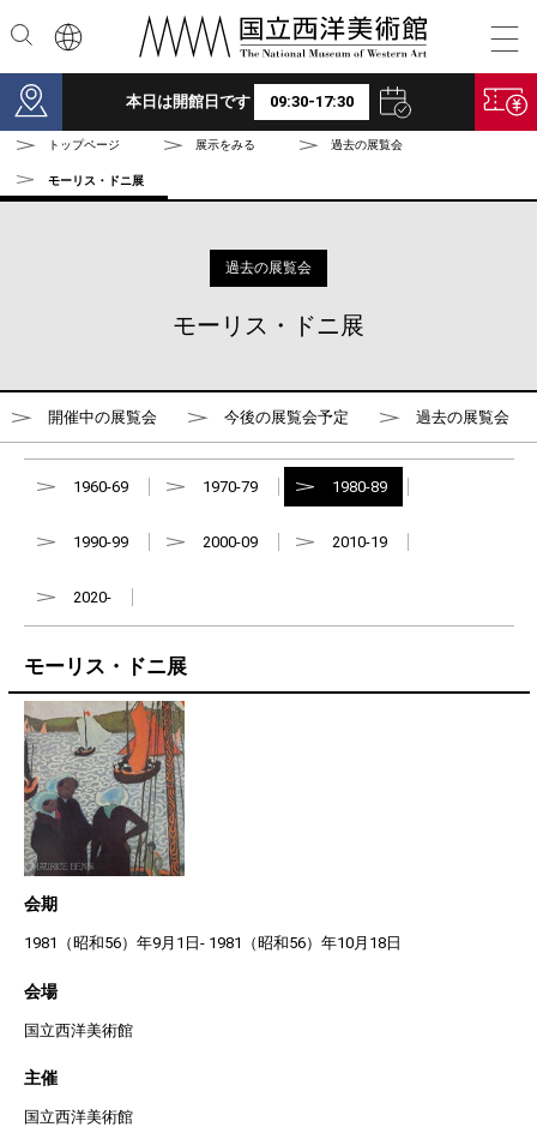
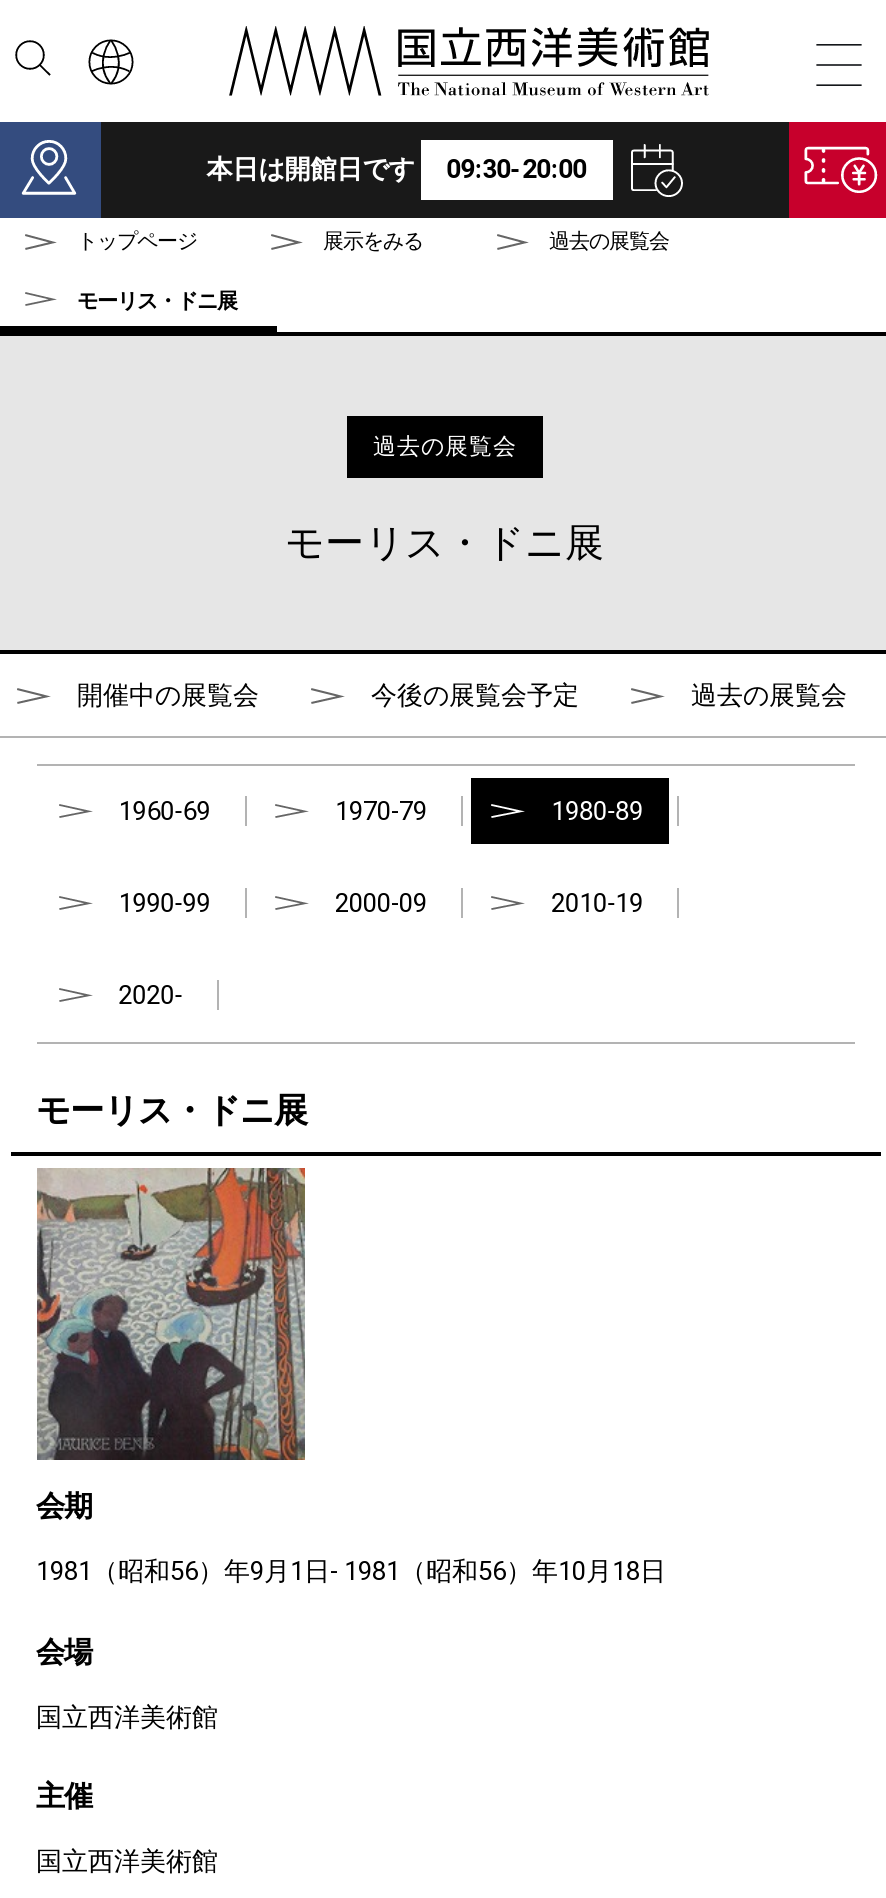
[126,92,353,110] 本日は開館日です 09:30-17:30 -> [207,154,587,184] 本日は開館日です 09:30-20:00

